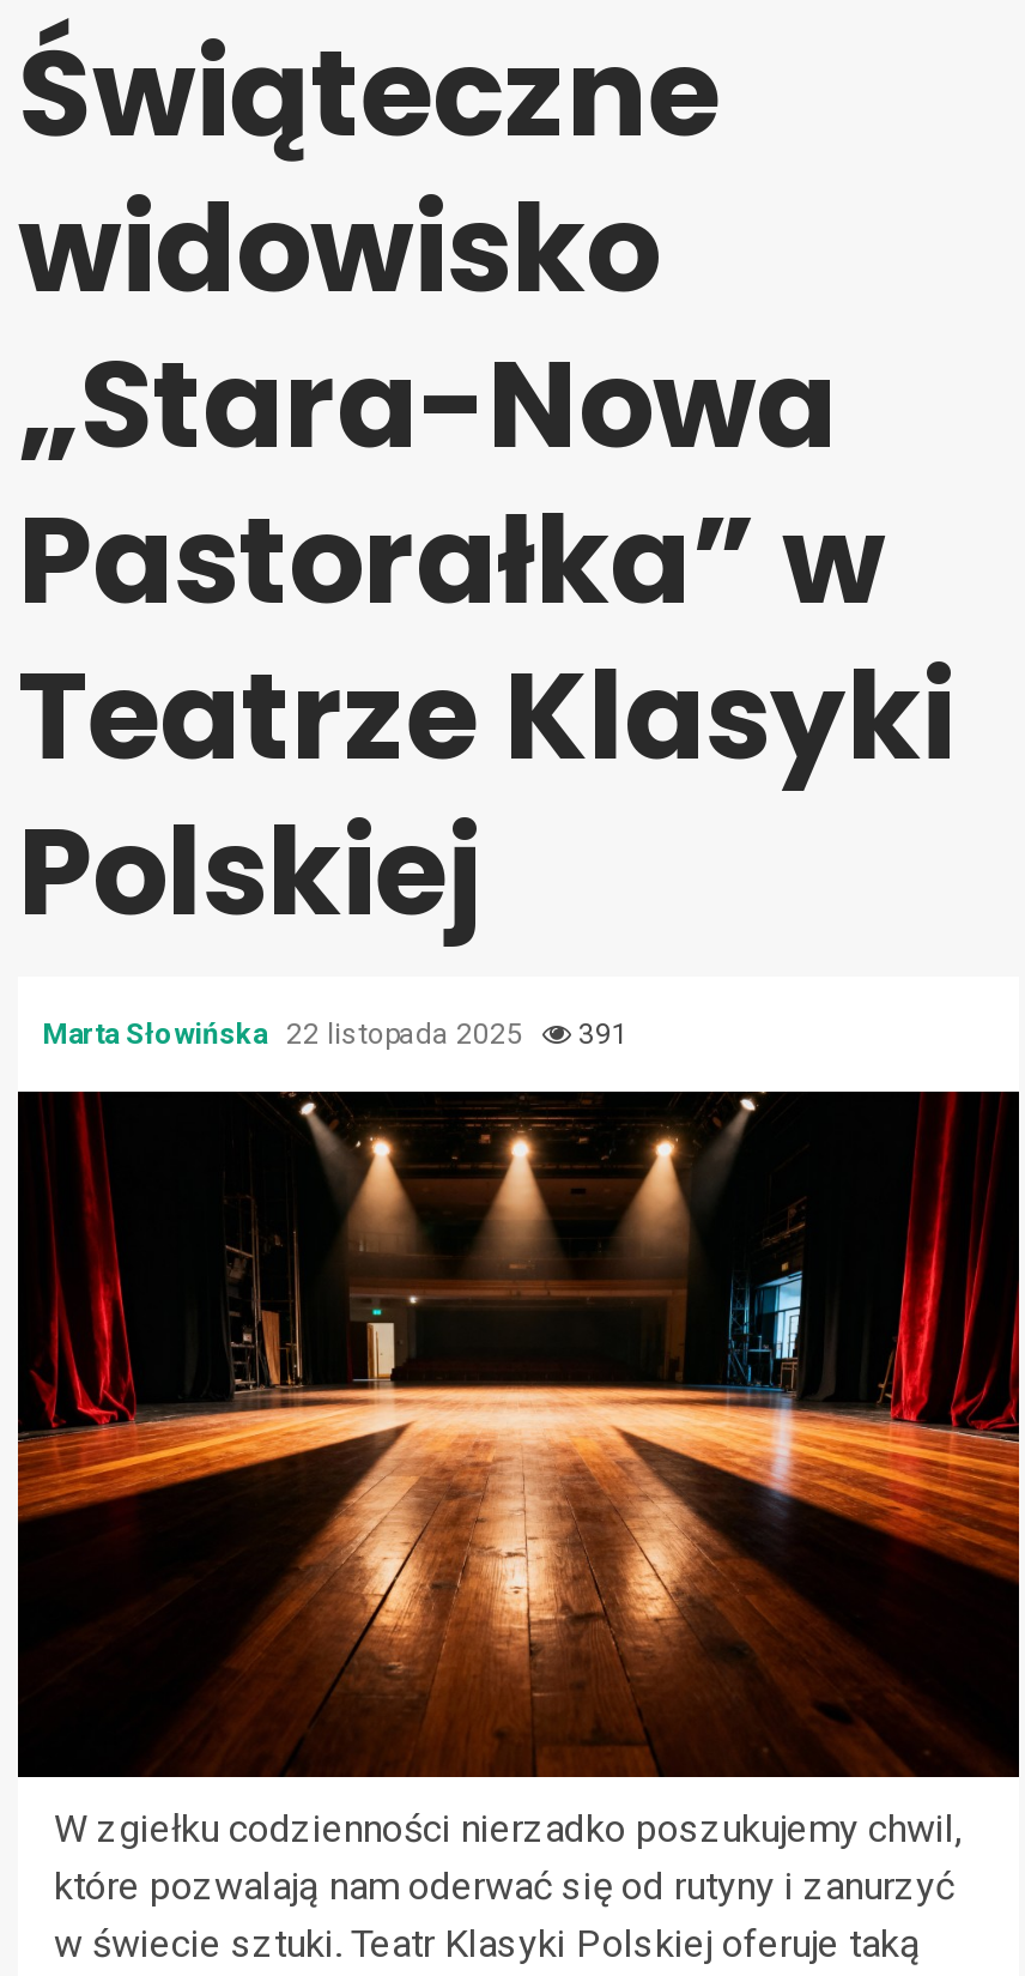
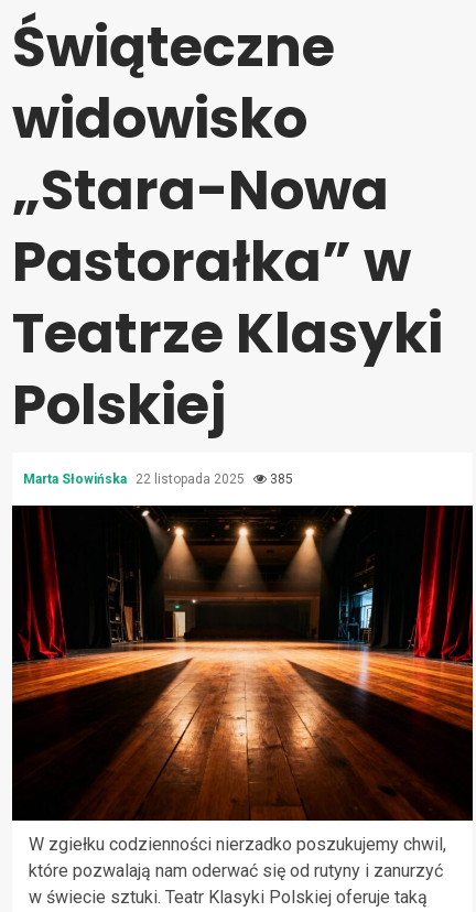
[42,1017,629,1051] Marta Słowińska 22 listopada 2025 391 -> [23,471,293,487] Marta Słowińska 22 listopada 2025 385

